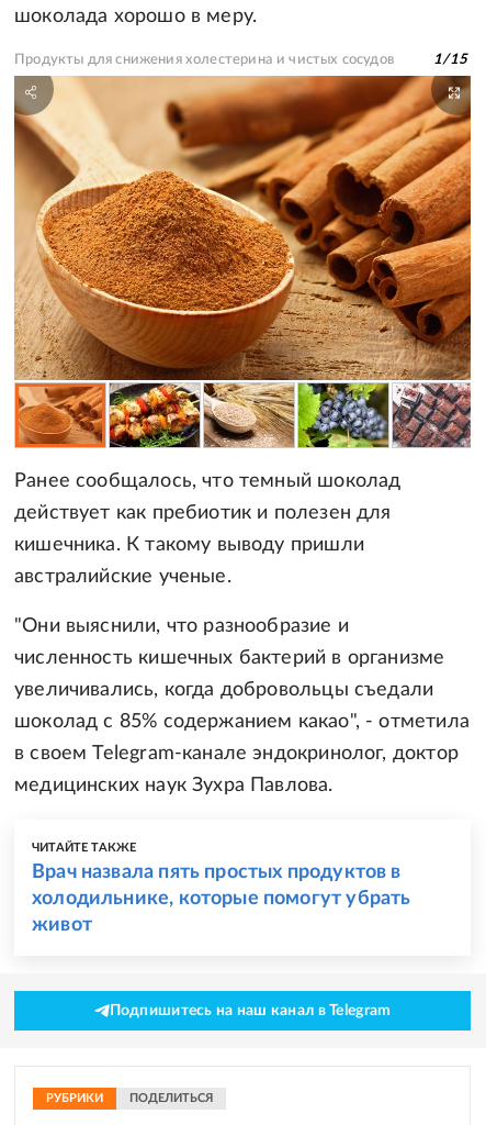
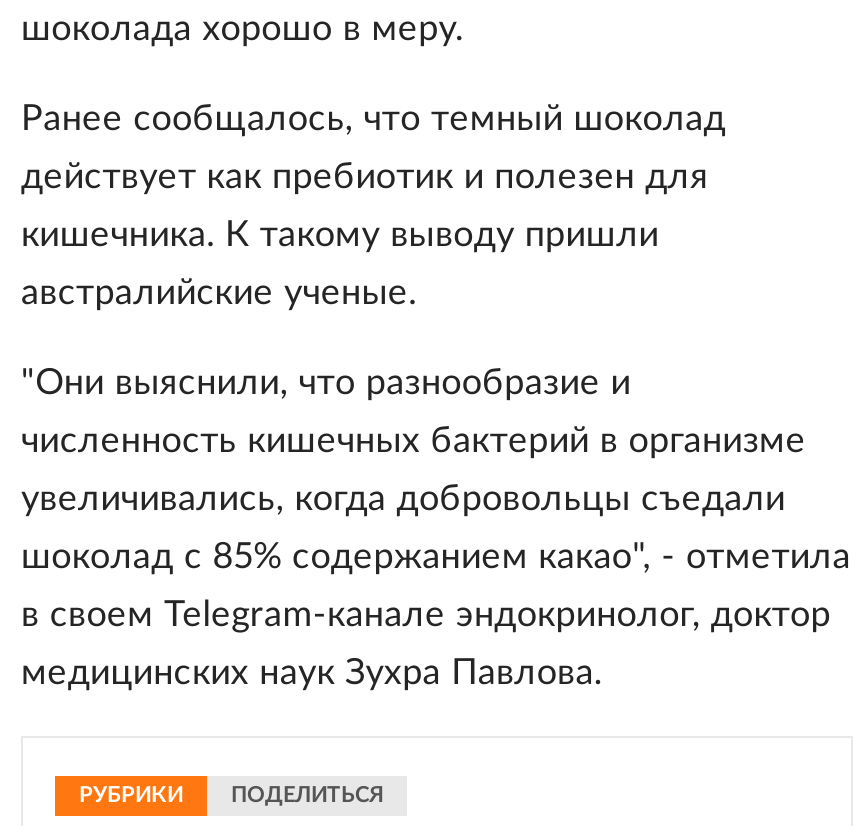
[14,53,467,67] Продукты для снижения холестерина и чистых сосудов | 1/15 -> none
[13,75,472,448] [image] -> none
[32,842,411,935] ЧИТАЙТЕ ТАКЖЕ | Врач назвала пять простых продуктов в | холодильнике, которые помогут убрать | живот -> none
[109,1003,391,1019] Подпишитесь на наш канал в Telegram -> none

